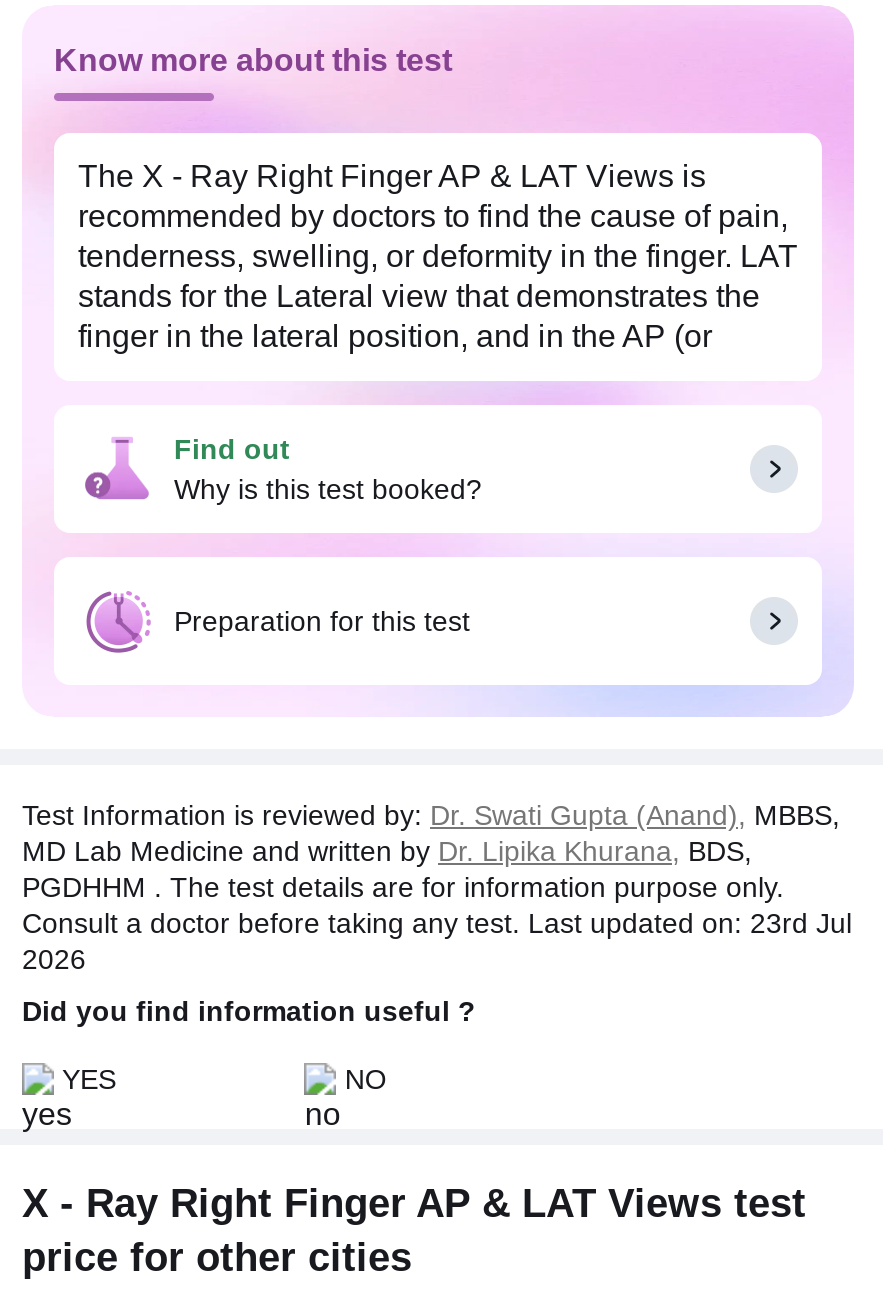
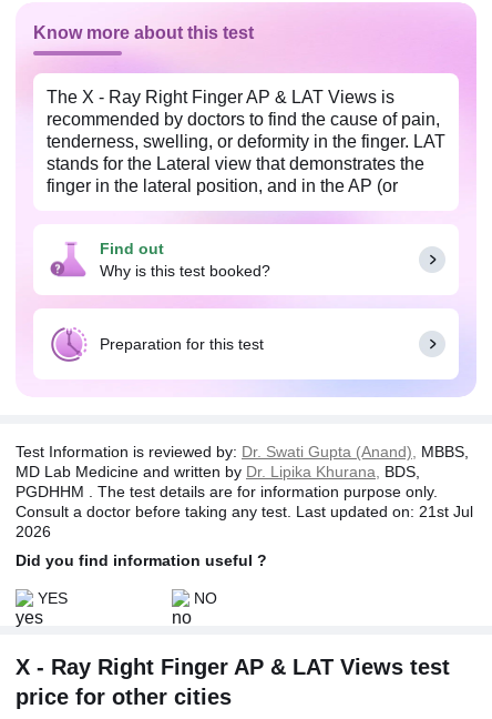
[22,907,852,939] Consult a doctor before taking any test. Last updated on: 23rd Jul -> [16,503,473,521] Consult a doctor before taking any test. Last updated on: 21st Jul

